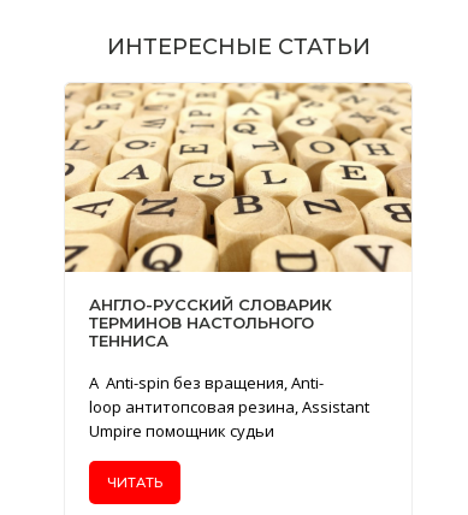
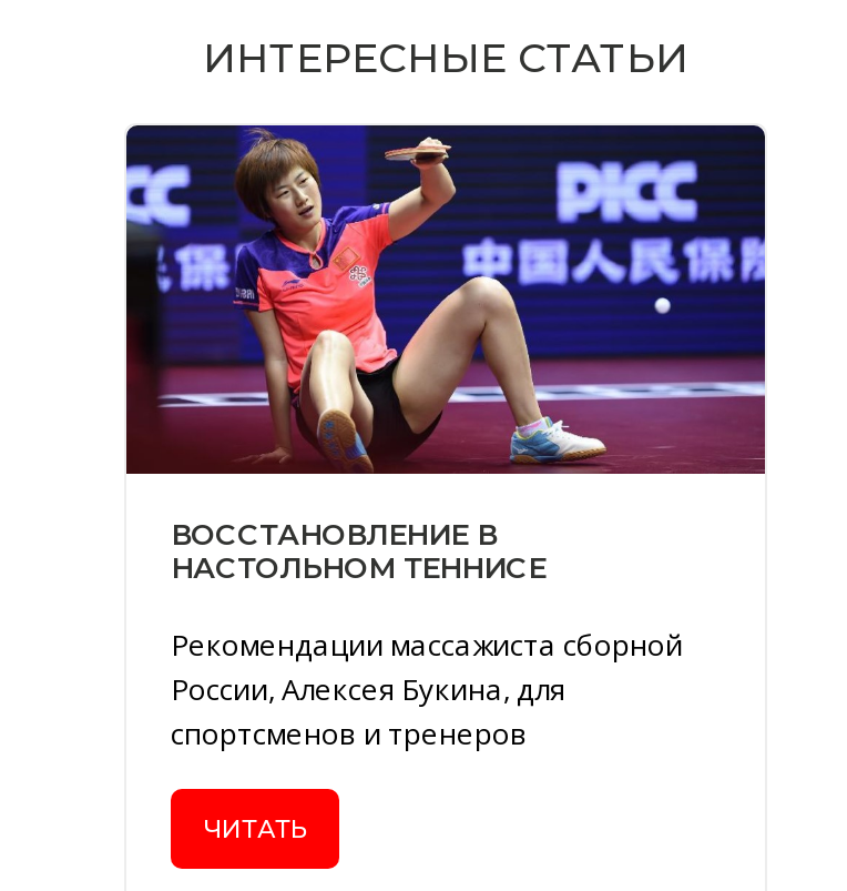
[64,82,413,351] [image] | АНГЛО-РУССКИЙ СЛОВАРИК | ТЕРМИНОВ НАСТОЛЬНОГО | ТЕННИСА -> [124,123,767,585] [image] | ВОССТАНОВЛЕНИЕ В | НАСТОЛЬНОМ ТЕННИСЕ
[89,372,369,442] A Anti-spin без вращения, Anti- | loop антитопсовая резина, Assistant | Umpire помощник судьи -> [171,625,683,754] Рекомендации массажиста сборной | России, Алексея Букина, для | спортсменов и тренеров

